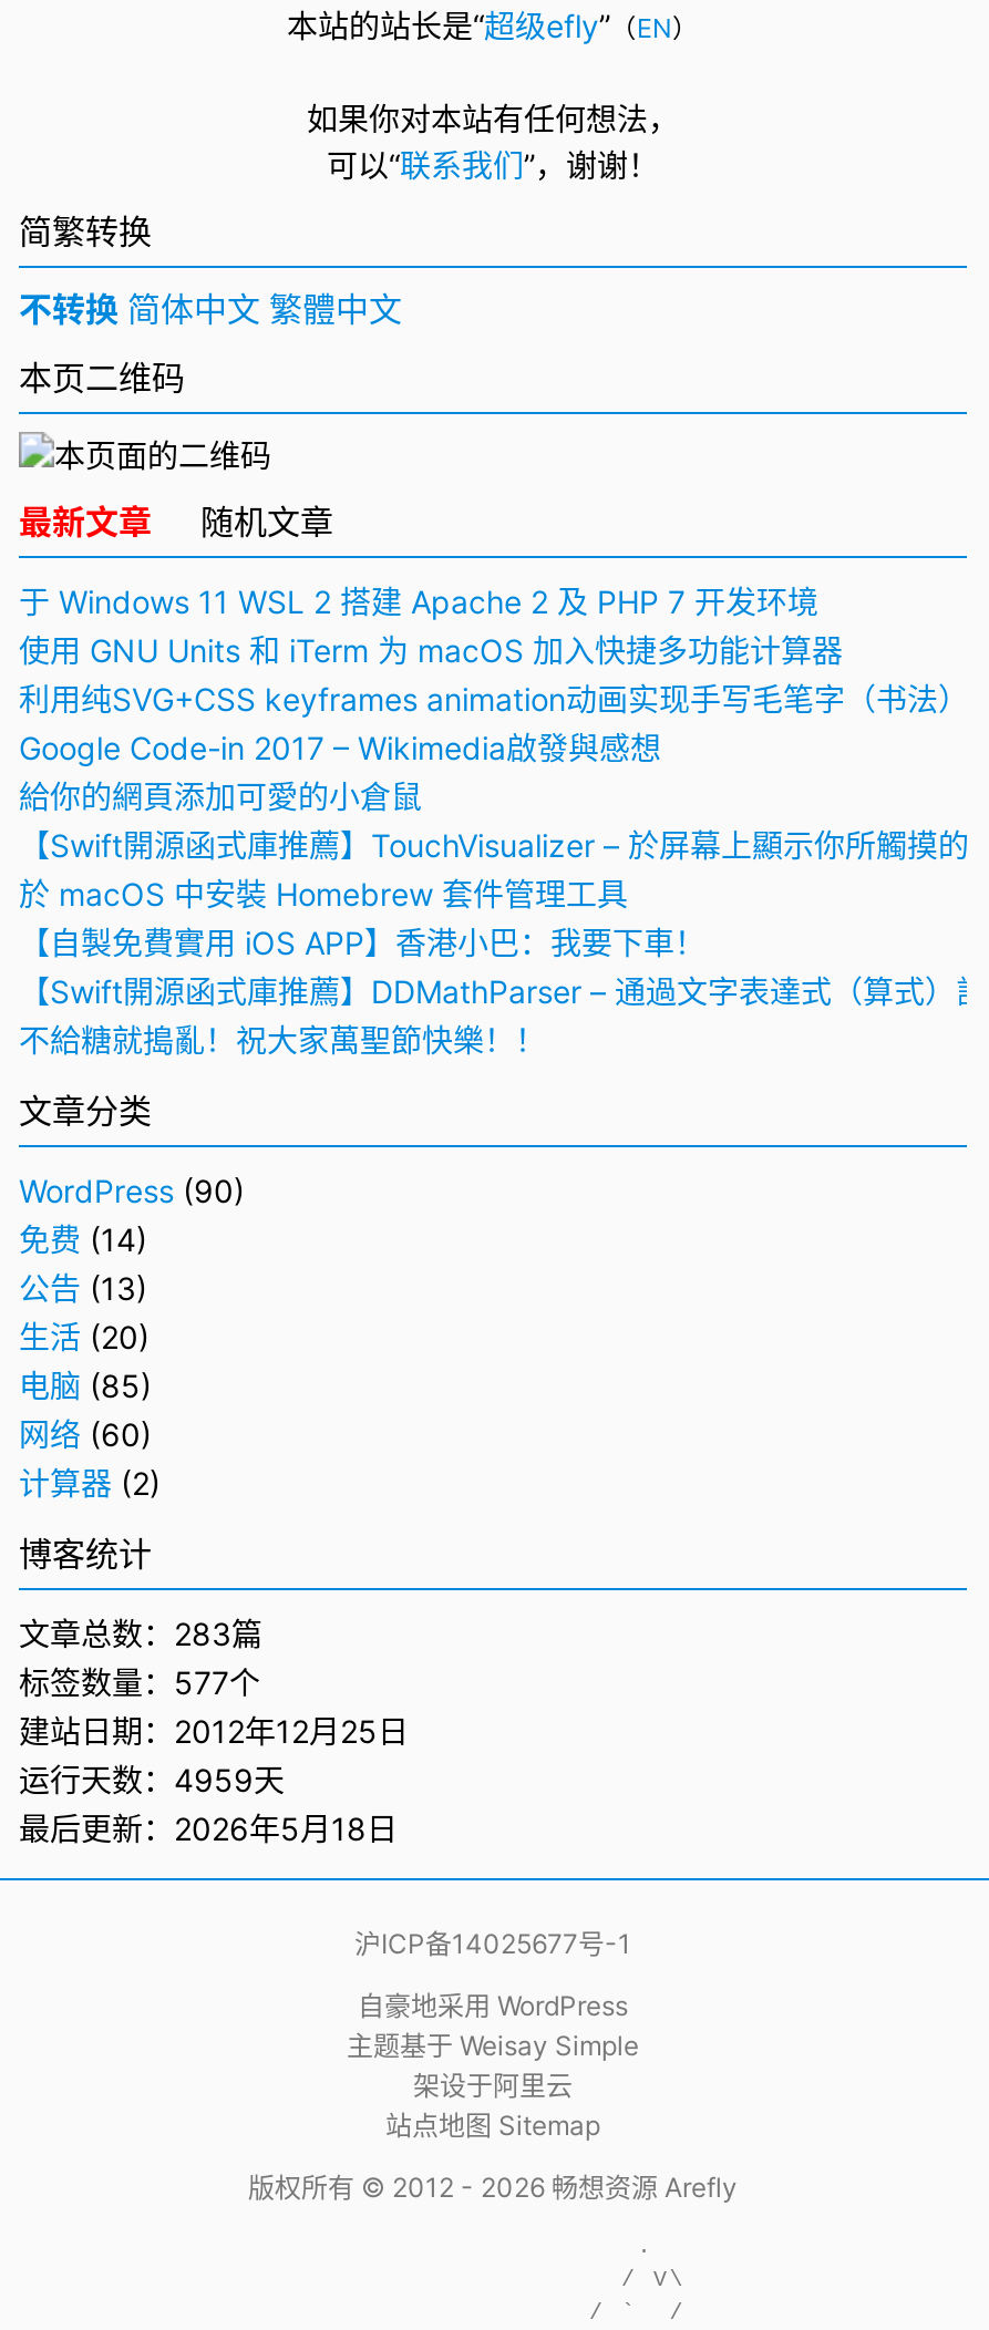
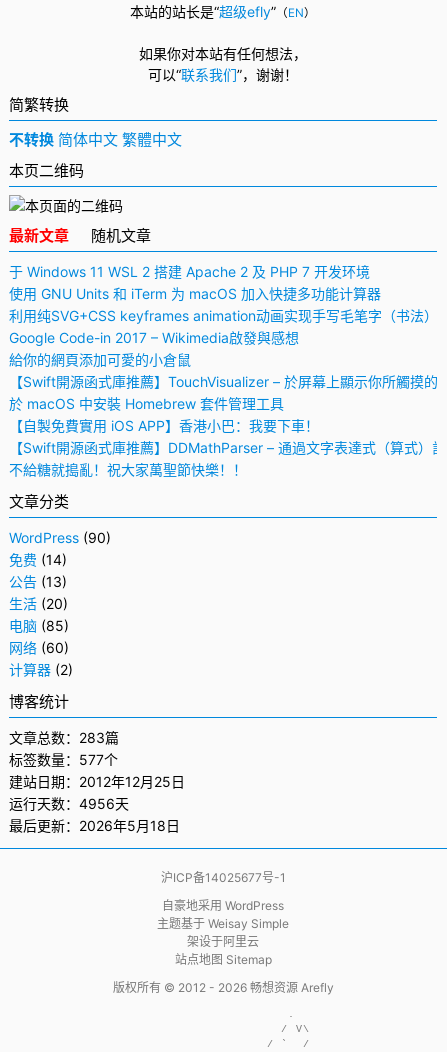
[19,1761,285,1798] 运行天数：4959天 -> [9,795,129,812] 运行天数：4956天

